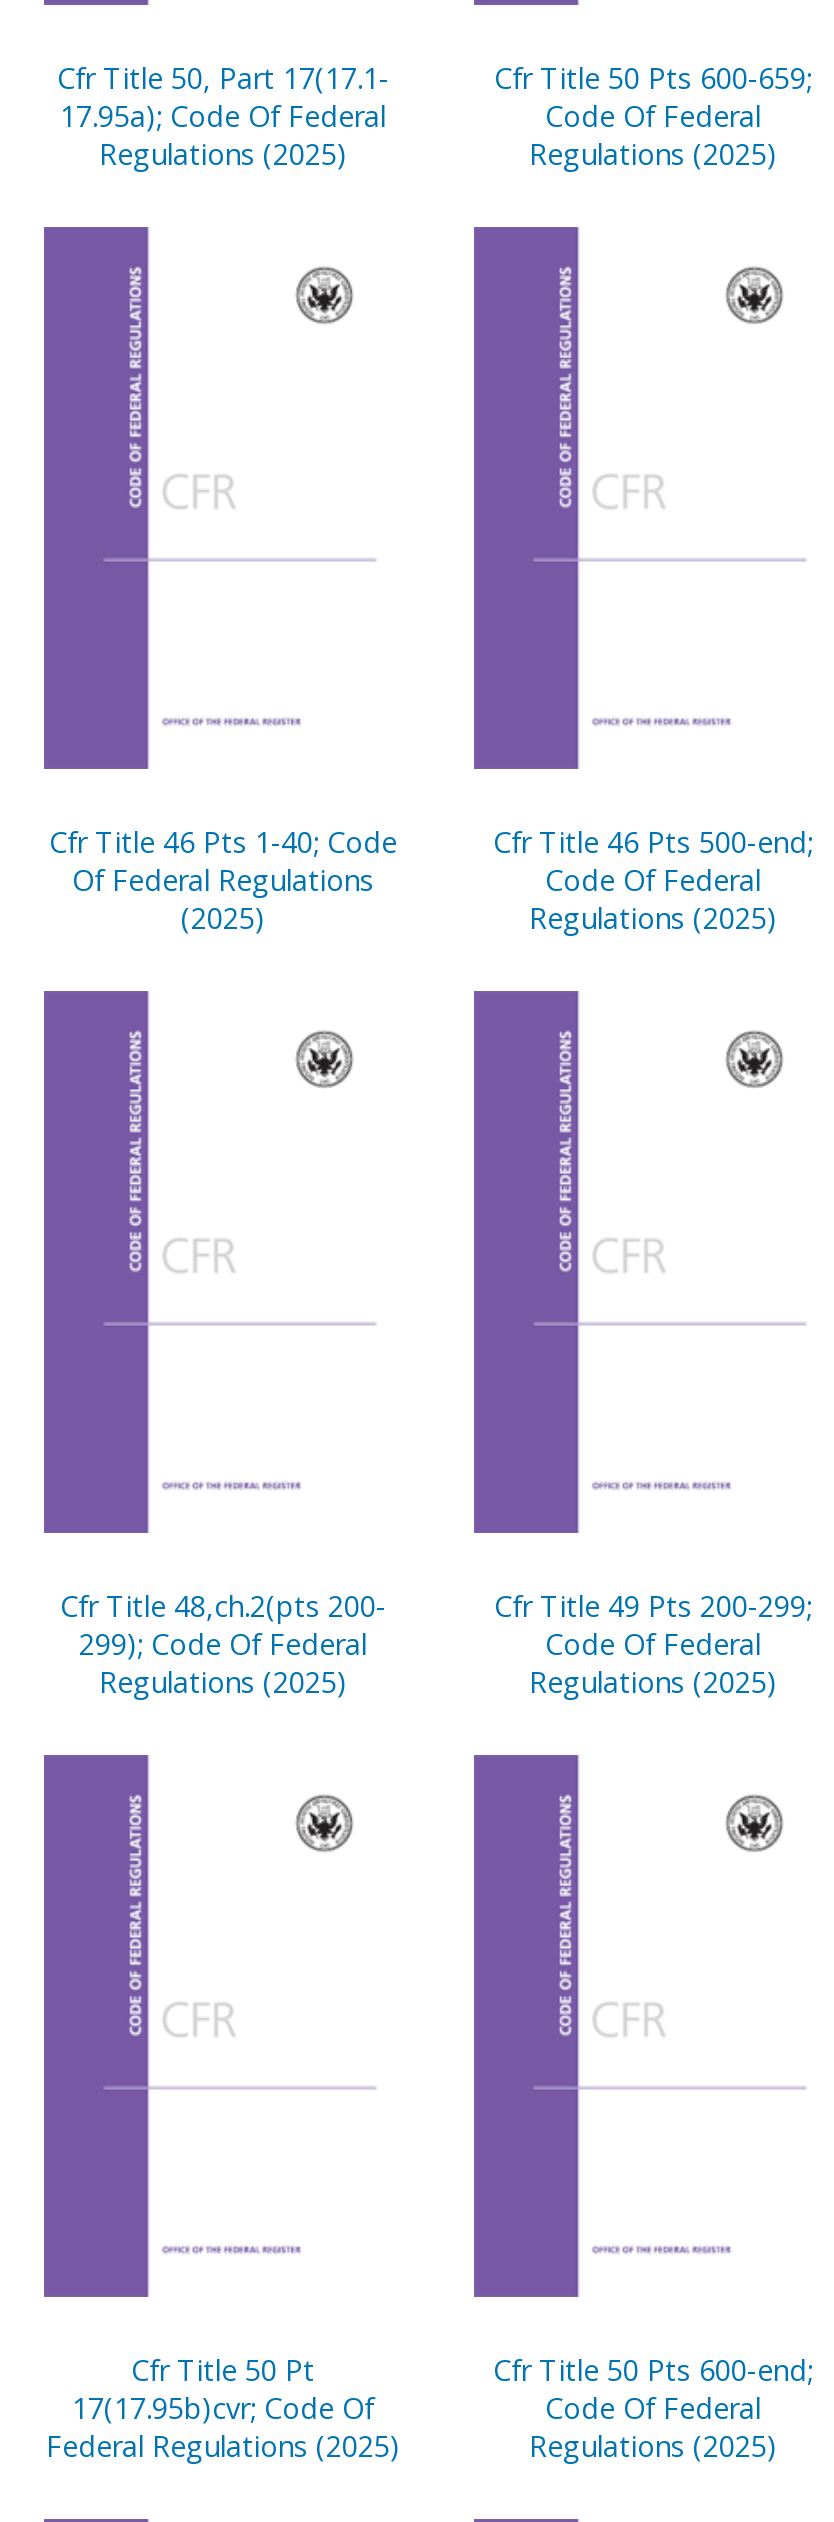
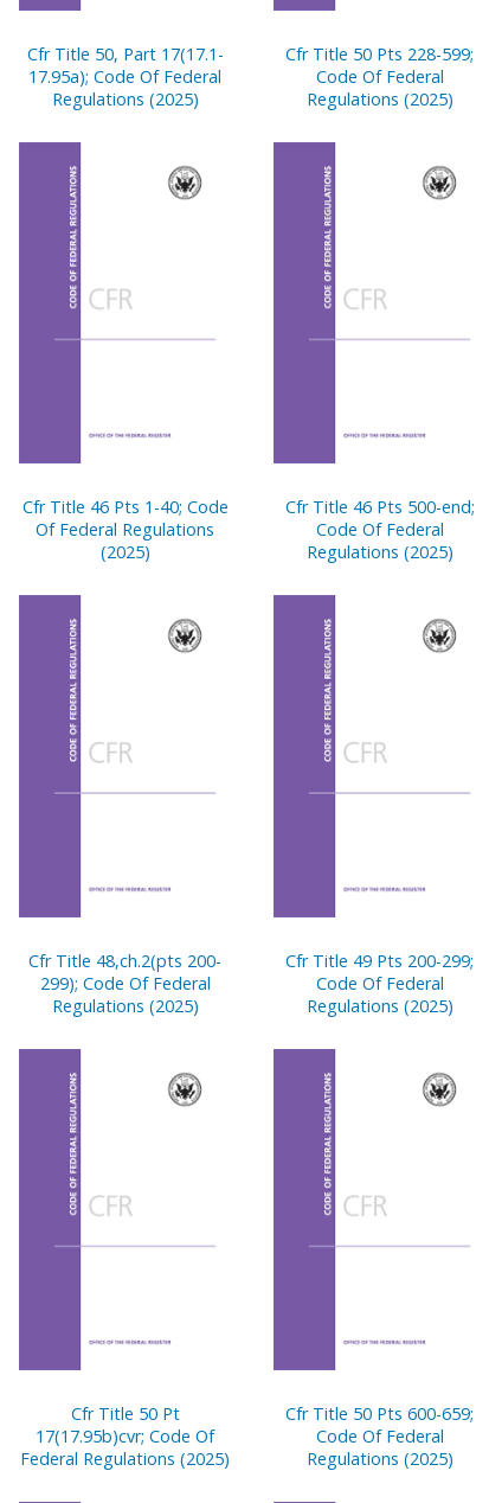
[494,58,812,96] Cfr Title 50 Pts 600-659; -> [285,43,474,65] Cfr Title 50 Pts 228-599;
[493,2351,813,2389] Cfr Title 50 Pts 600-end; -> [285,1402,474,1424] Cfr Title 50 Pts 600-659;

